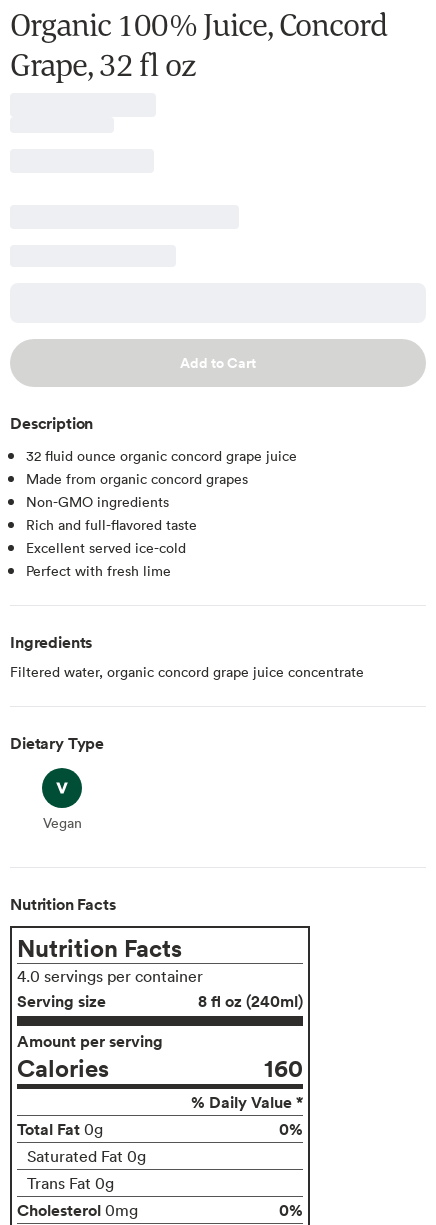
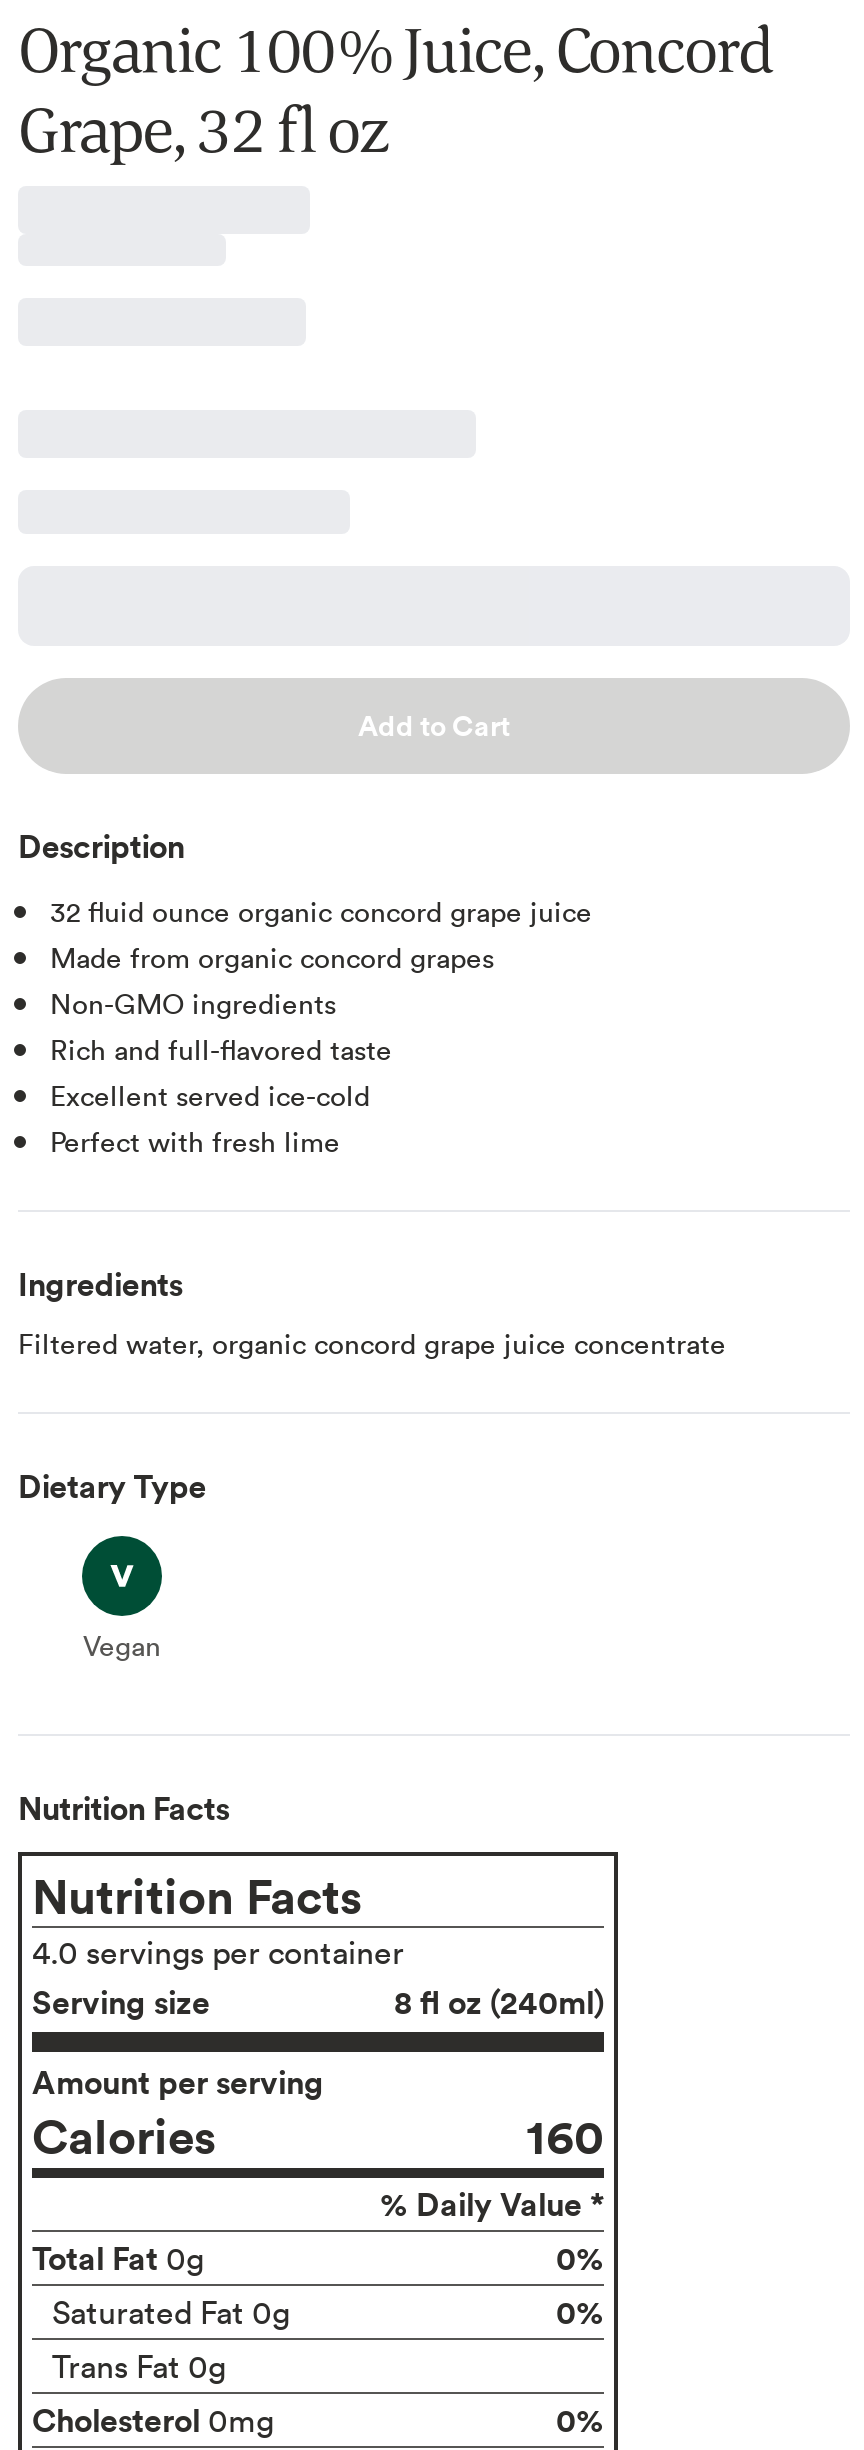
none -> [556,2290,604,2334] 0%

